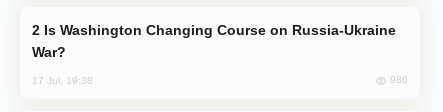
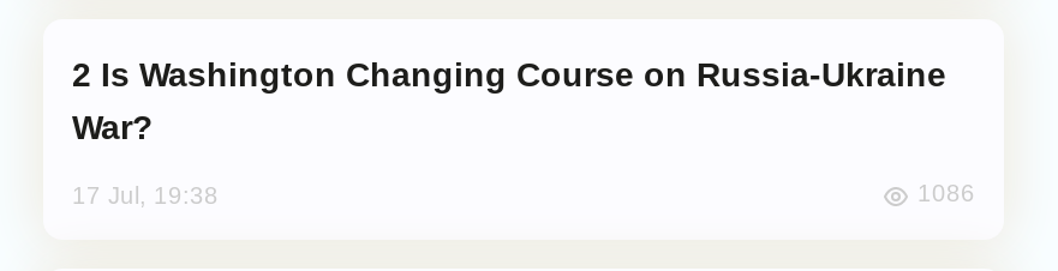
[387,74,408,85] 986 -> [910,181,975,207] 1086

